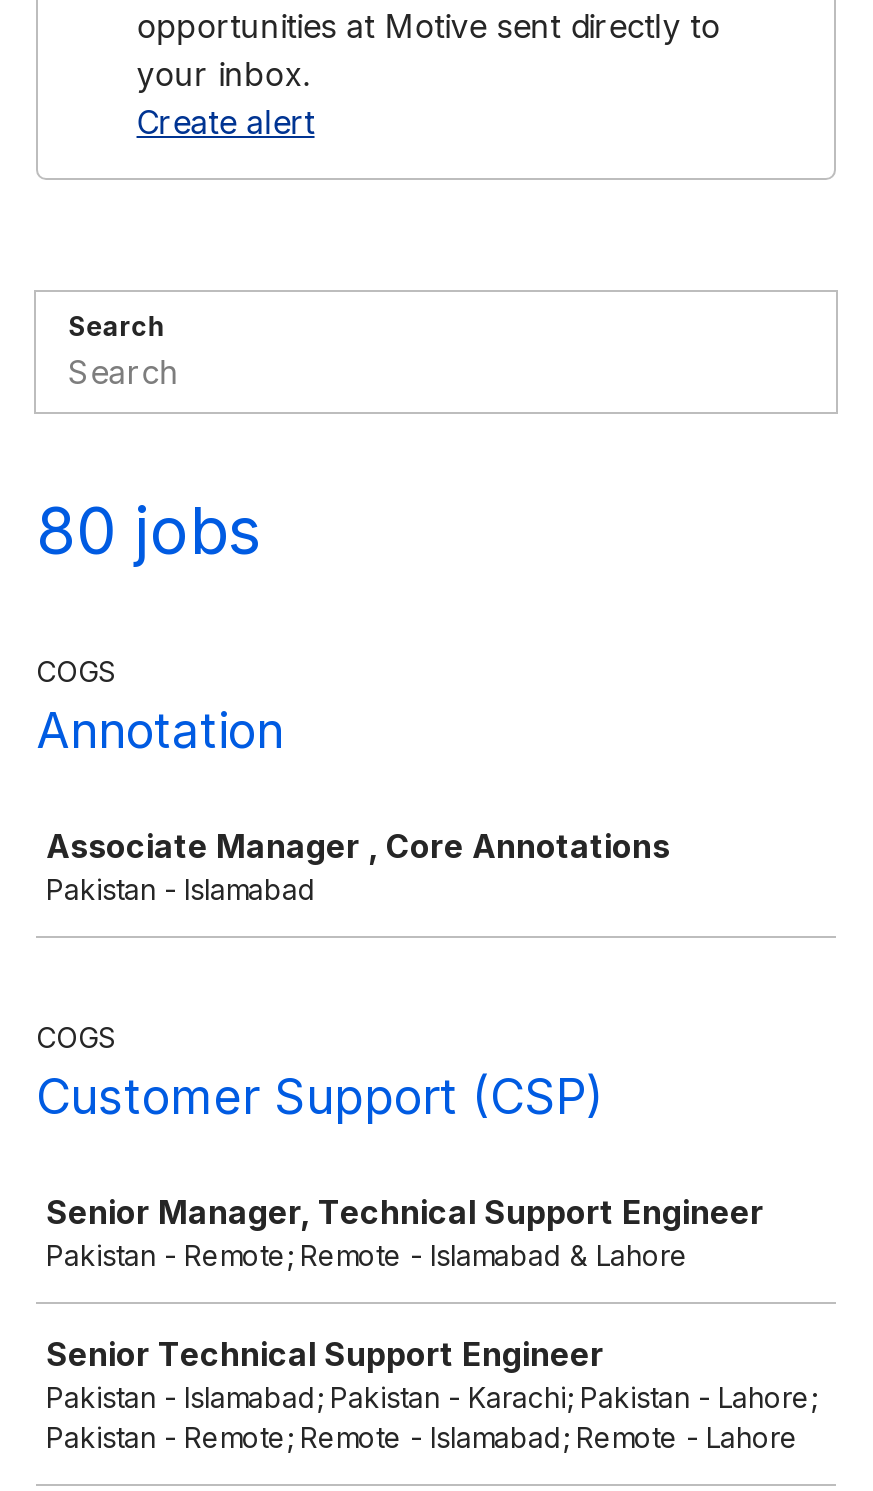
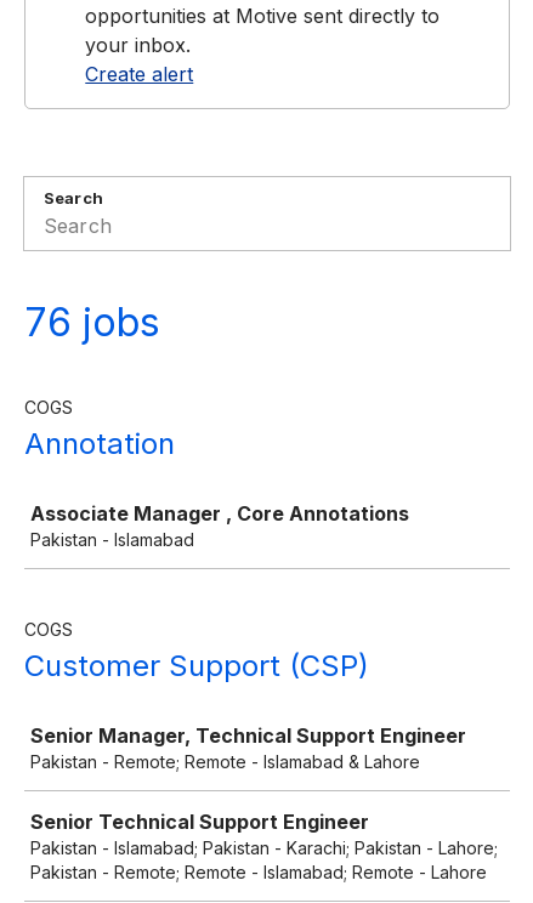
[36,492,262,570] 80 jobs -> [24,299,160,346] 76 jobs

